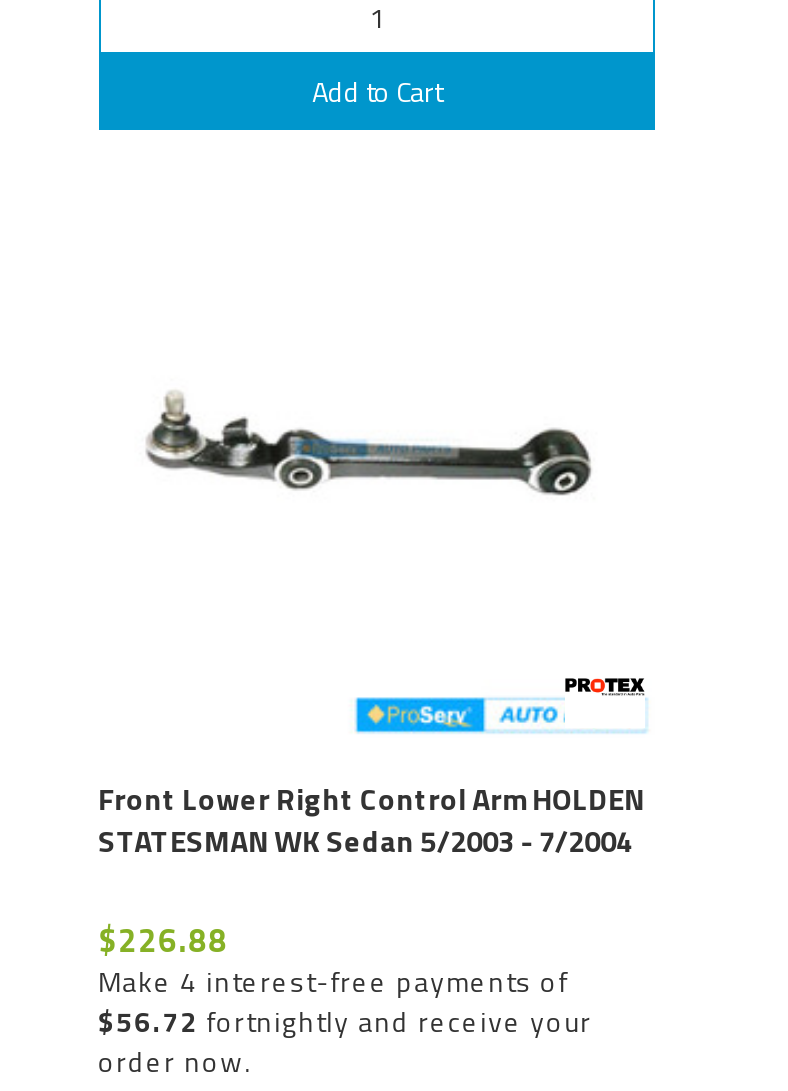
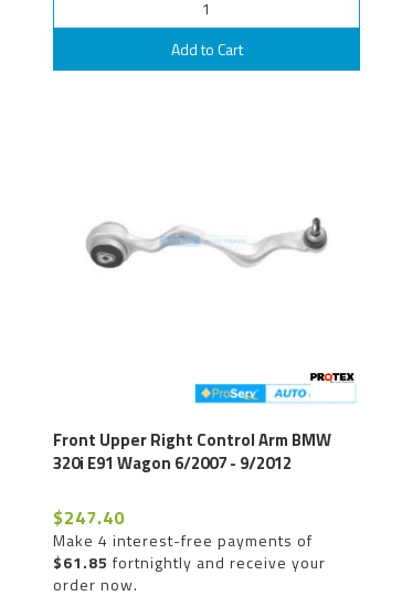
[145,392,595,496] [image] -> [80,216,328,271] [image]
[98,776,644,864] Front Lower Right Control Arm HOLDEN | STATESMAN WK Sedan 5/2003 - 7/2004 -> [53,427,331,476] Front Upper Right Control Arm BMW | 320i E91 Wagon 6/2007 - 9/2012
[98,916,228,964] $226.88 -> [53,504,124,531] $247.40
[98,1000,592,1042] $56.72 fortnightly and receive your -> [53,551,325,574] $61.85 fortnightly and receive your

